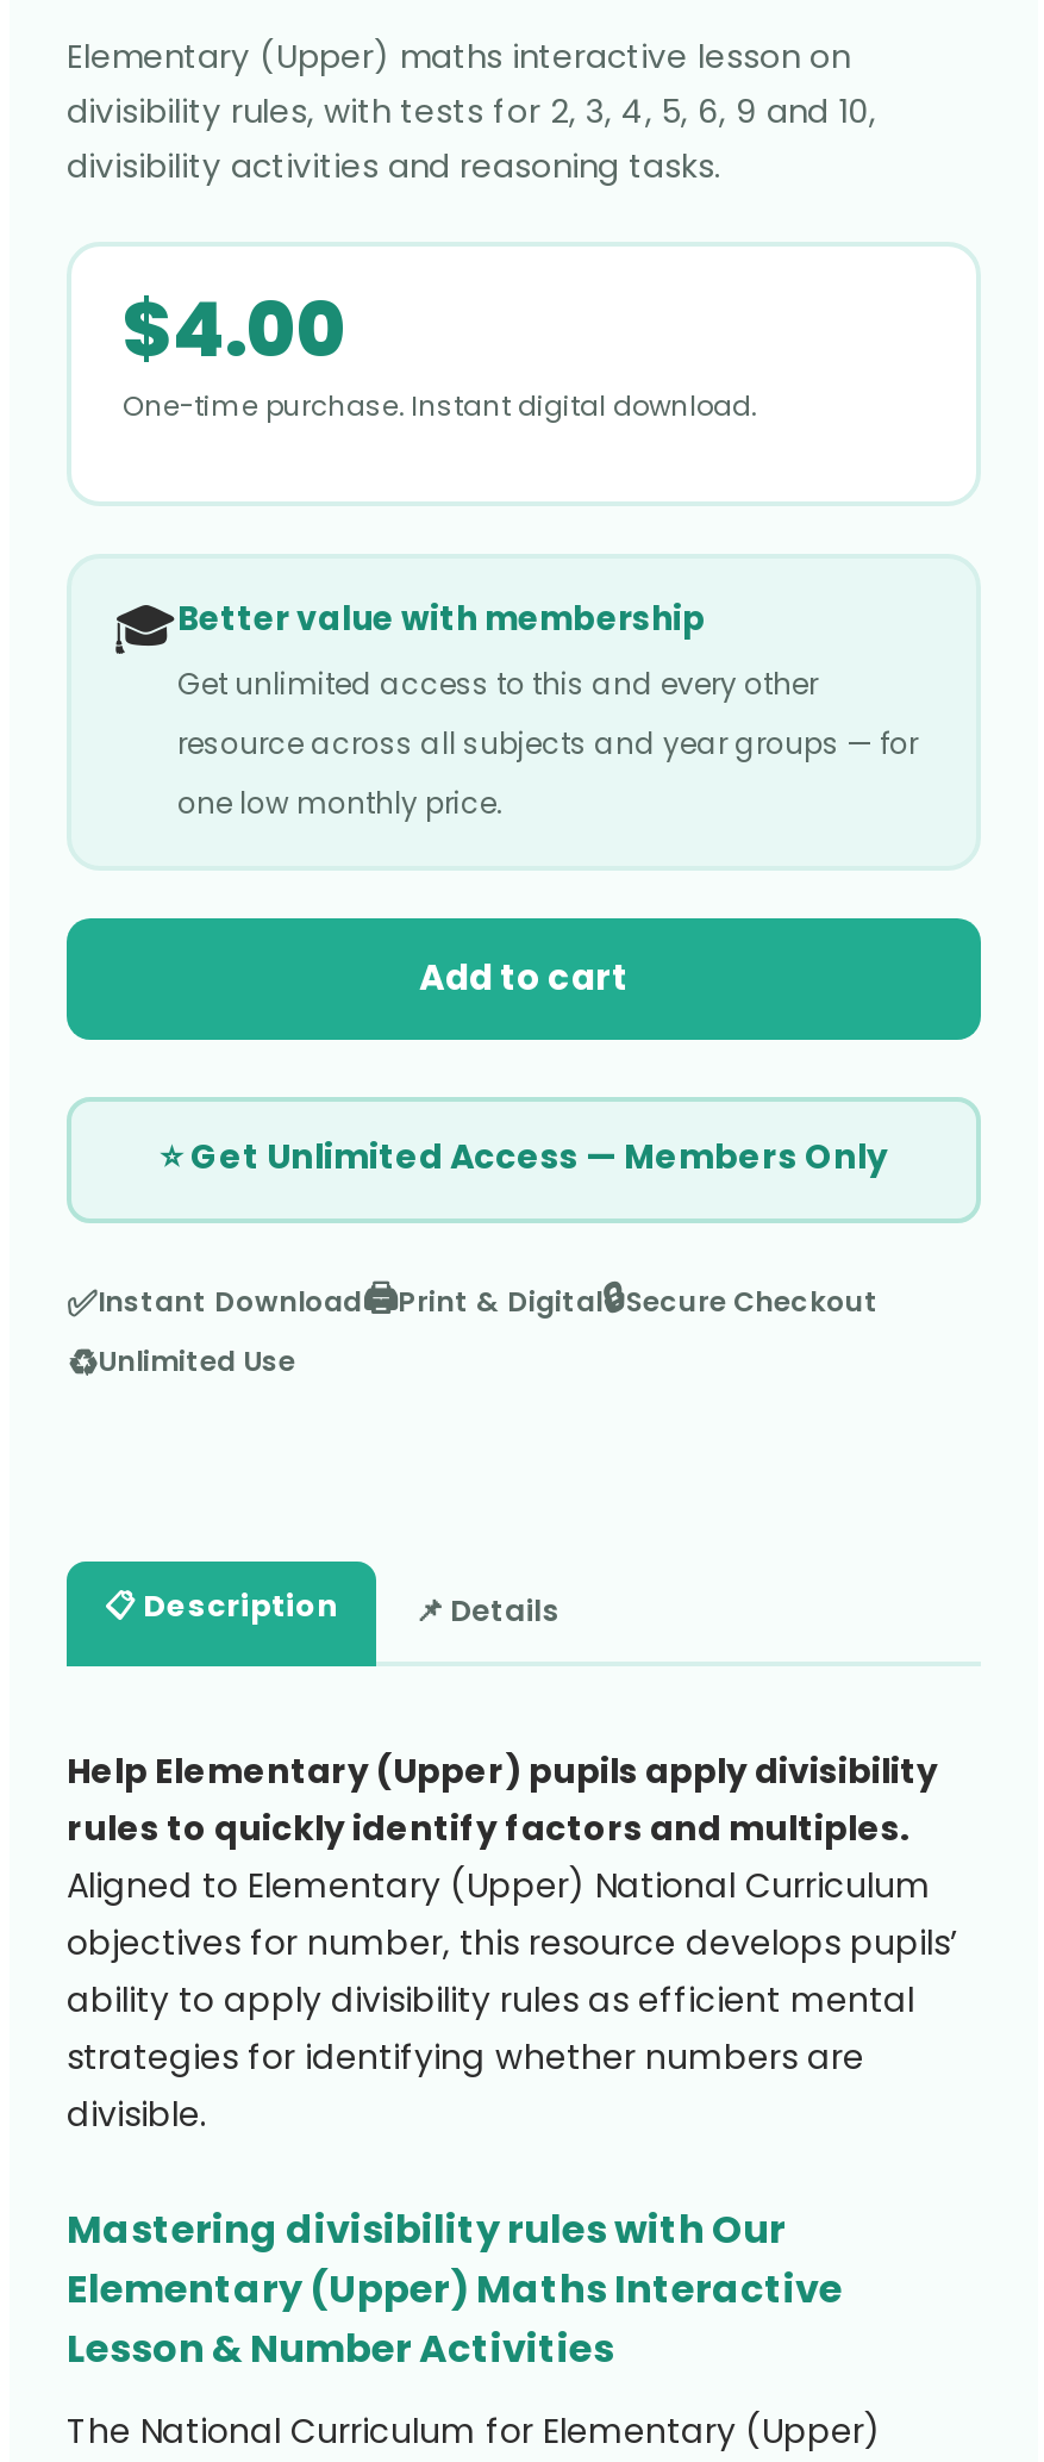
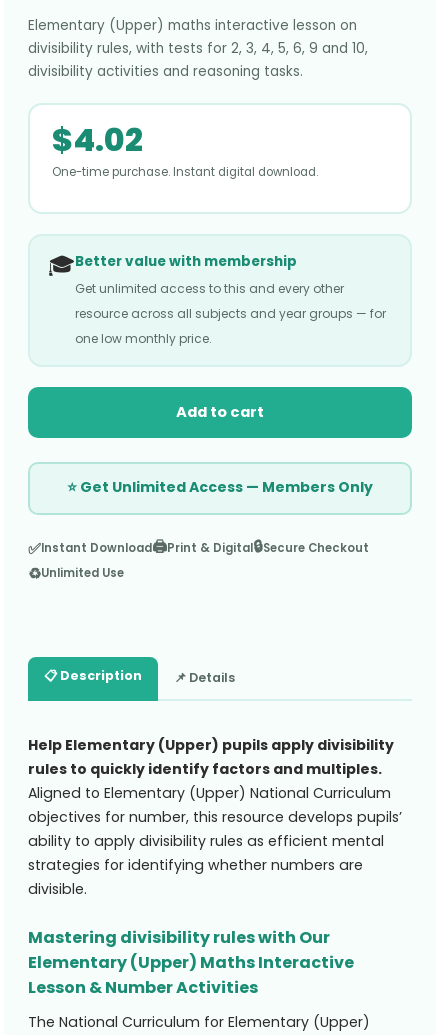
[123,276,346,383] $4.00 -> [51,117,142,162] $4.02

